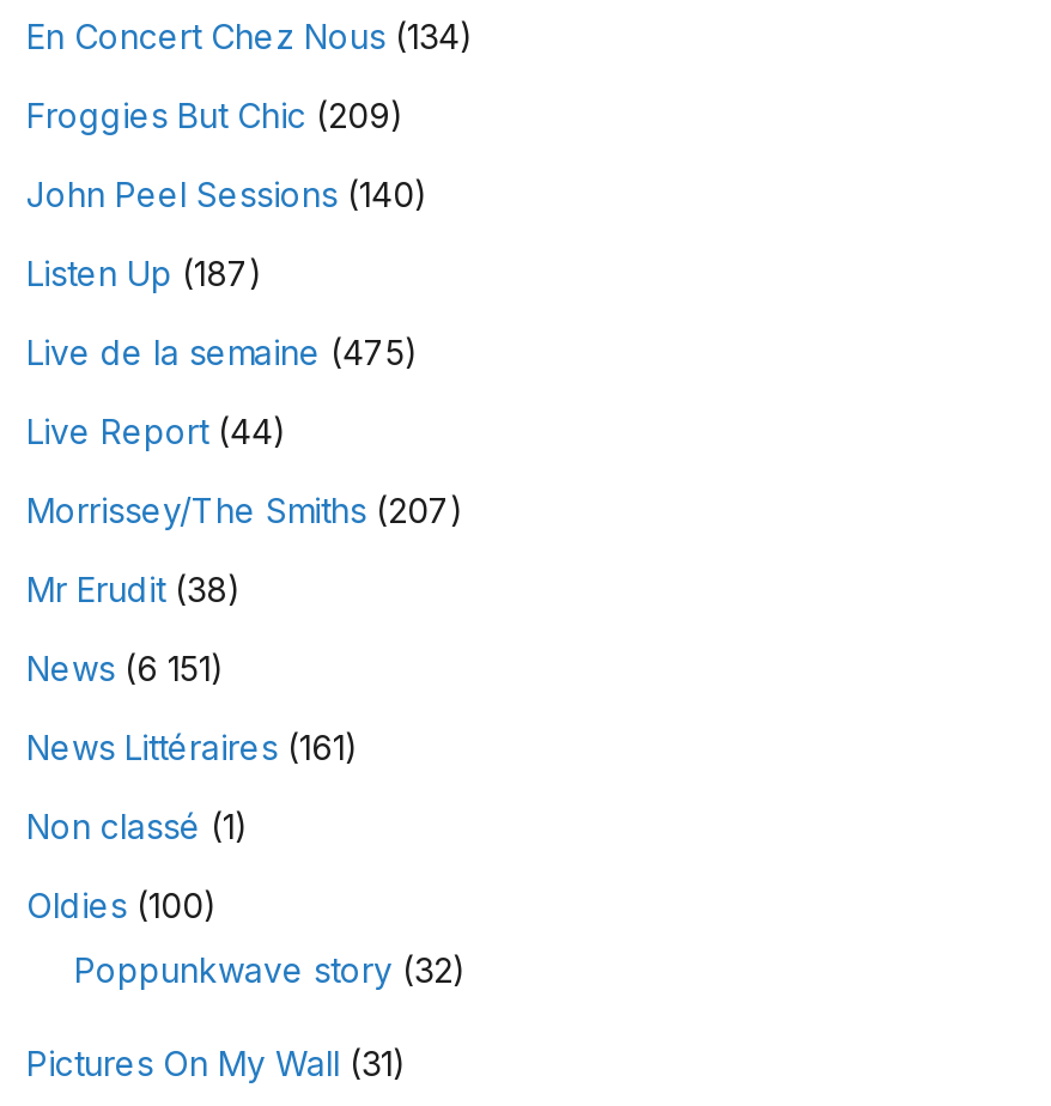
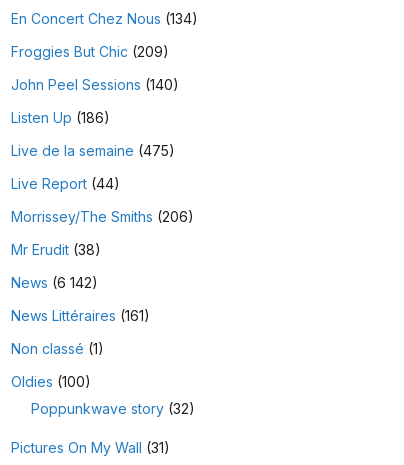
[26,252,263,293] Listen Up (187) -> [11,109,110,126] Listen Up (186)
[26,489,464,530] Morrissey/The Smiths (207) -> [11,208,194,225] Morrissey/The Smiths (206)
[26,647,225,688] News (6 151) -> [11,274,98,291] News (6 142)

